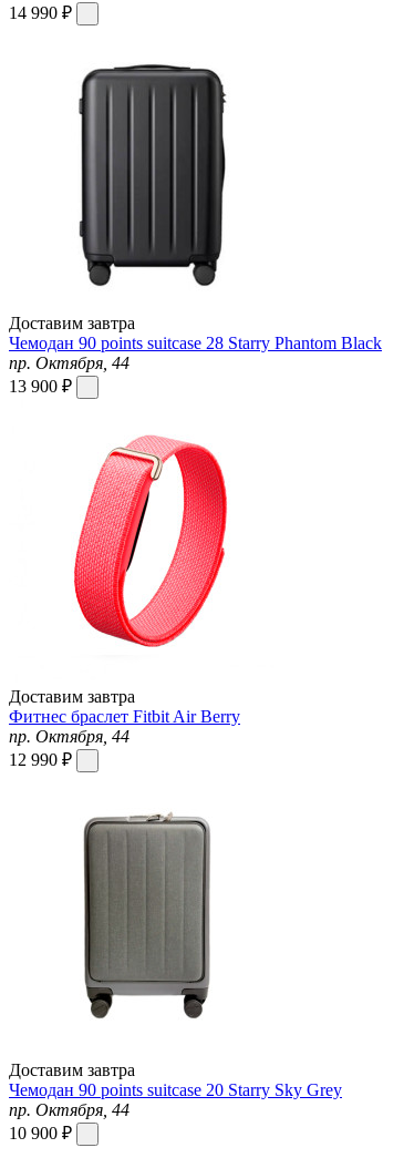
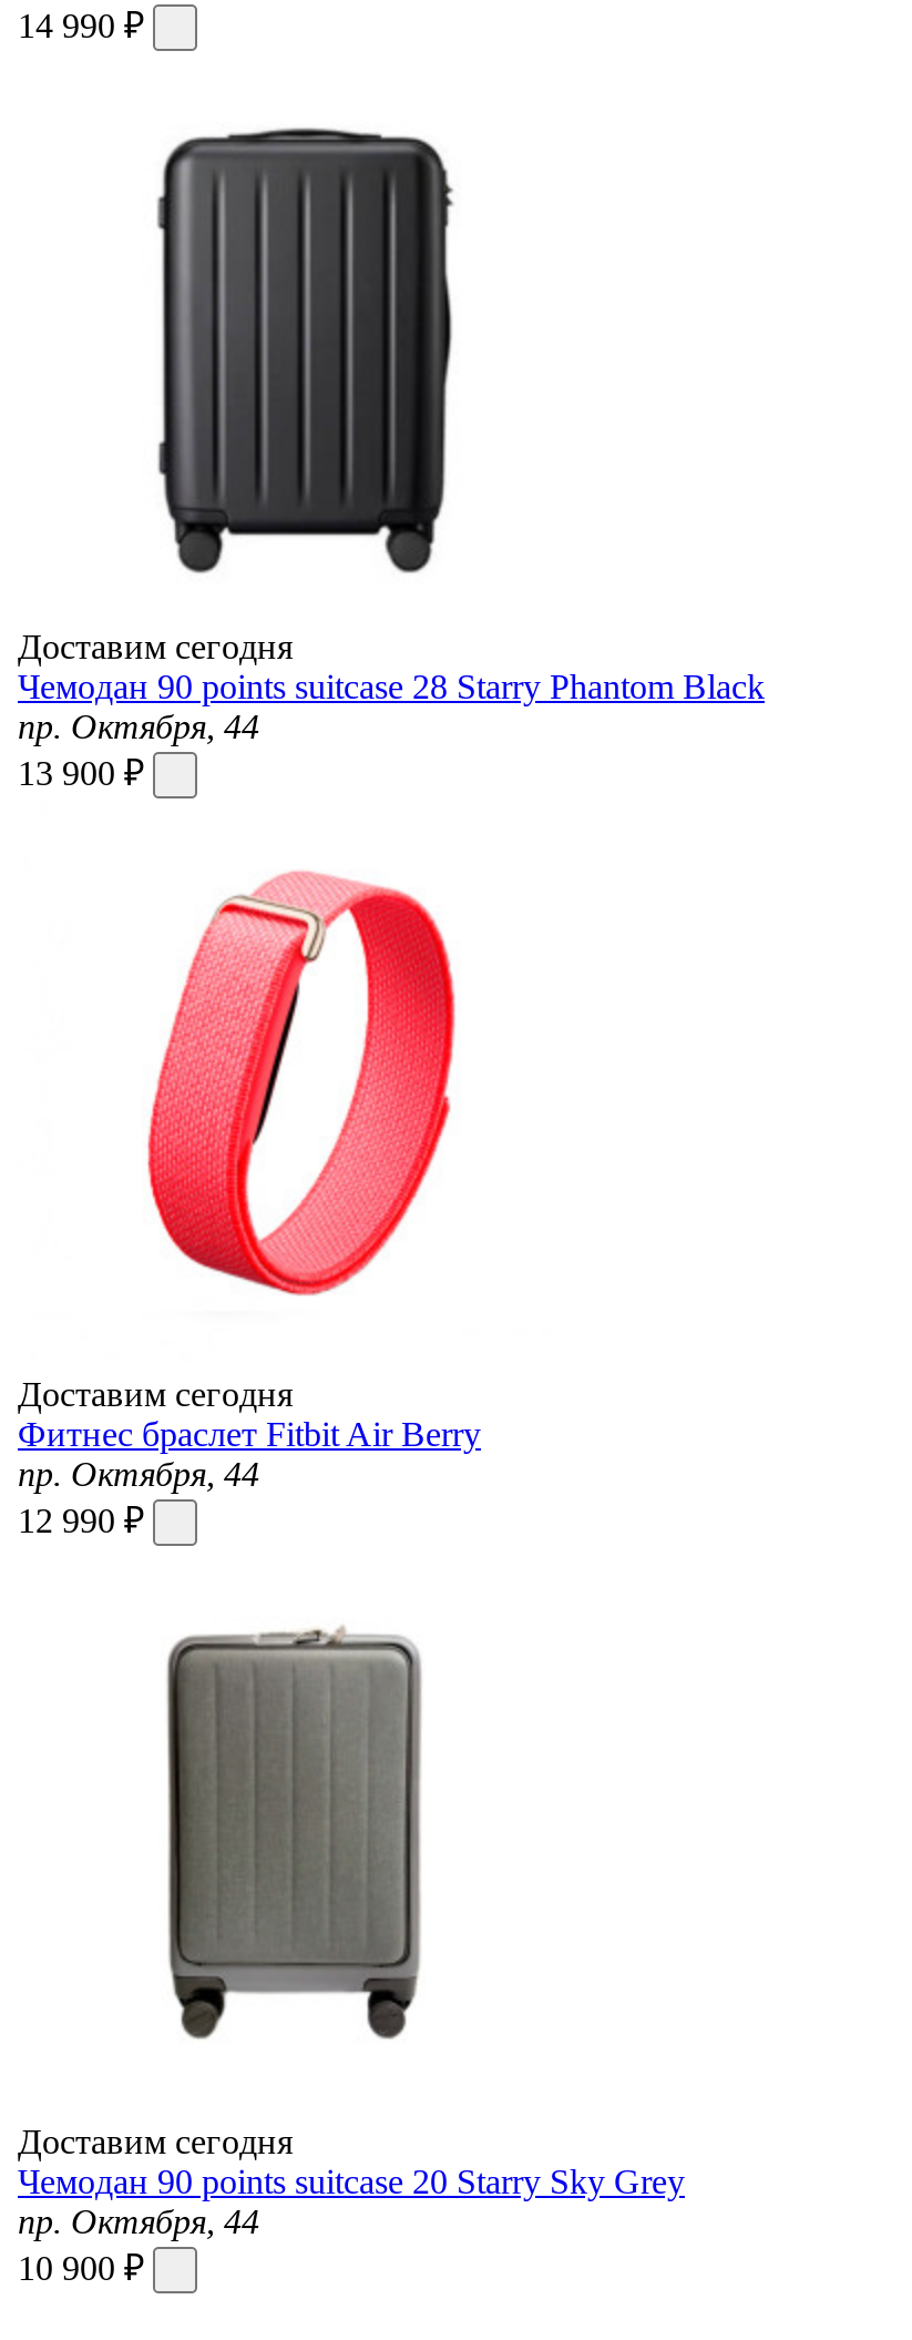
[9,314,135,332] Доставим завтра -> [18,628,293,665] Доставим сегодня
[9,687,135,706] Доставим завтра -> [18,1375,293,1413] Доставим сегодня
[9,1060,135,1079] Доставим завтра -> [18,2123,293,2160] Доставим сегодня

